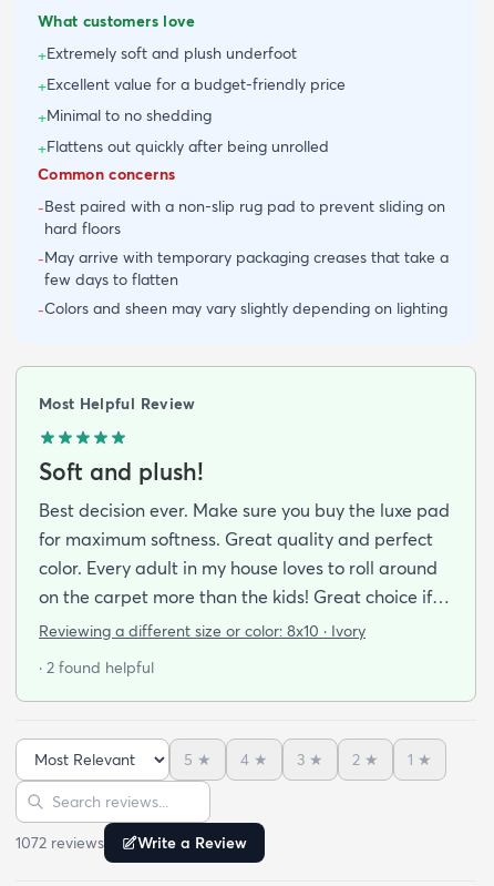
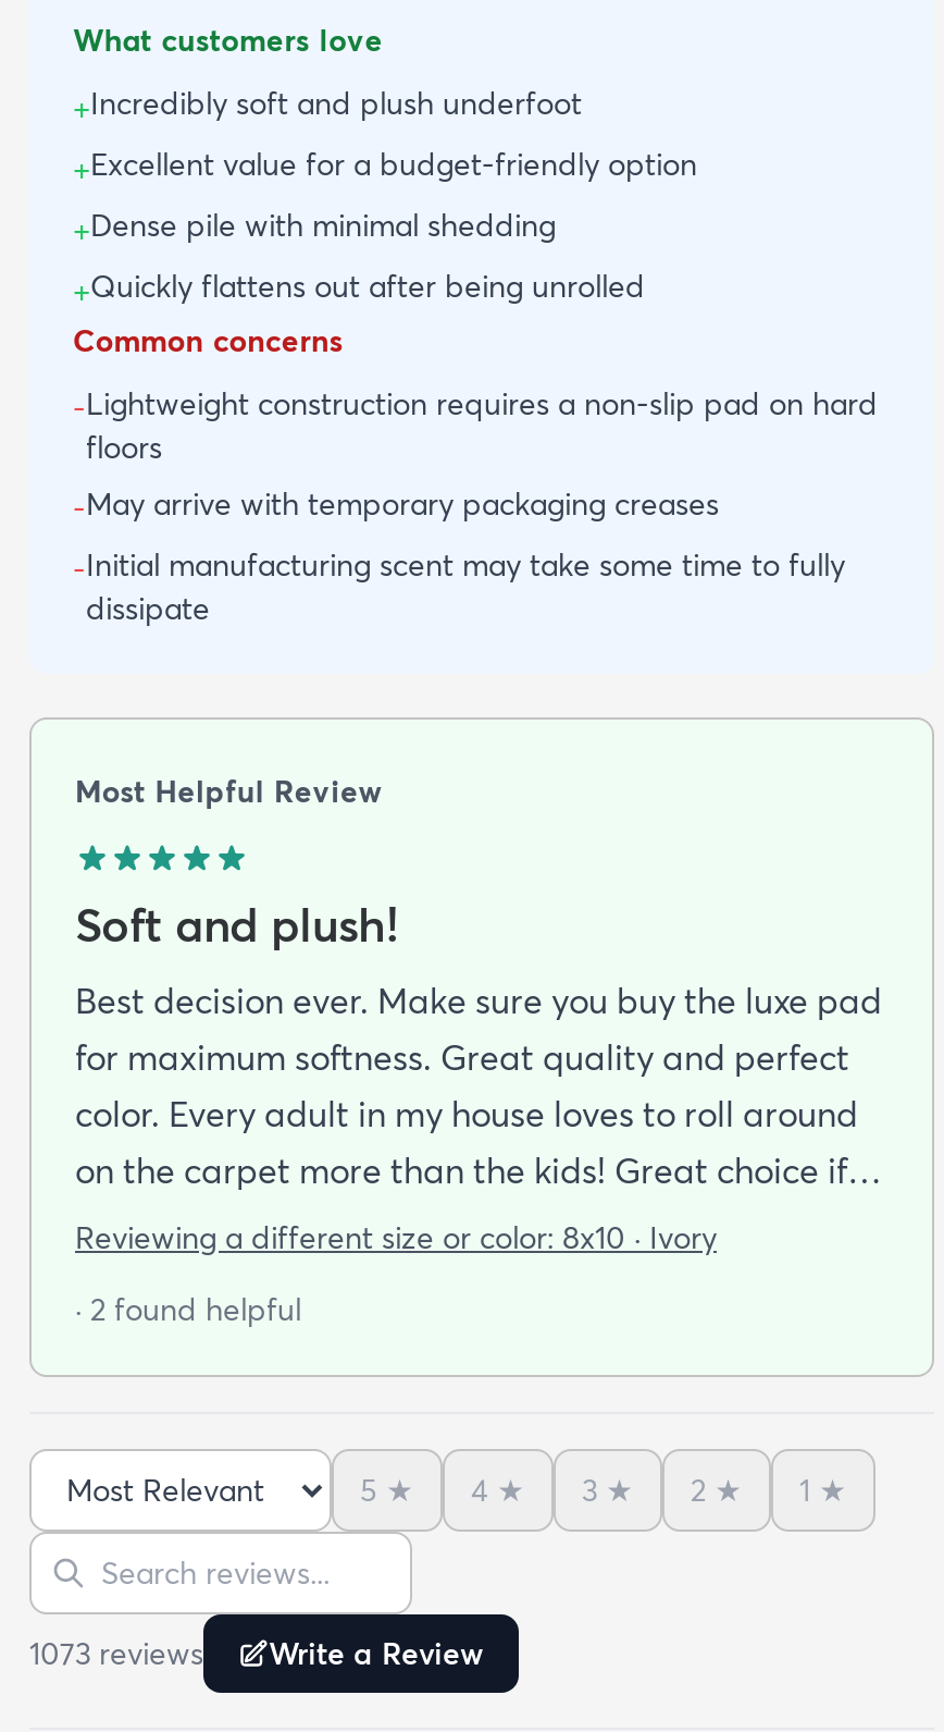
[38,43,346,158] +Extremely soft and plush underfoot | +Excellent value for a budget-friendly price | +Minimal to no shedding | +Flattens out quickly after being unrolled -> [73,84,697,310] +Incredibly soft and plush underfoot | +Excellent value for a budget-friendly option | +Dense pile with minimal shedding | +Quickly flattens out after being unrolled
[38,196,449,320] -Best paired with a non-slip rug pad to prevent sliding on | hard floors | -May arrive with temporary packaging creases that take a | few days to flatten | -Colors and sheen may vary slightly depending on lighting -> [73,384,878,628] -Lightweight construction requires a non-slip pad on hard | floors | -May arrive with temporary packaging creases | -Initial manufacturing scent may take some time to fully | dissipate
[16,833,247,853] 1072 reviews Write a Review -> [29,1634,484,1673] 1073 reviews Write a Review

